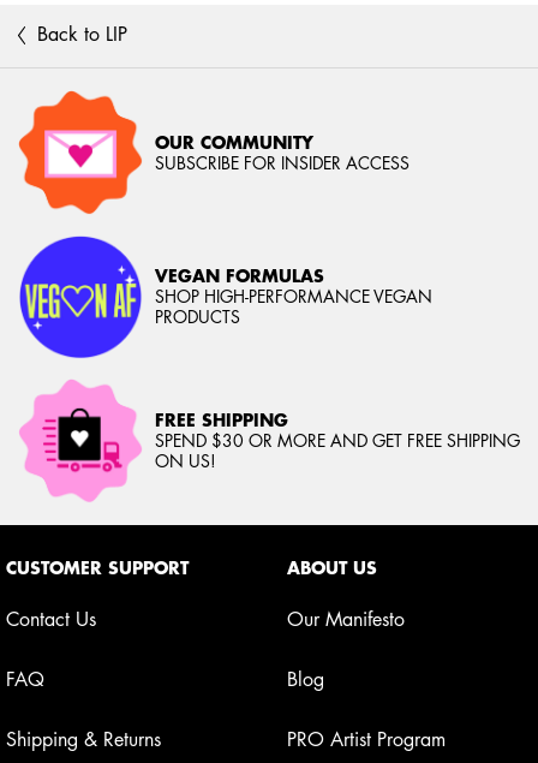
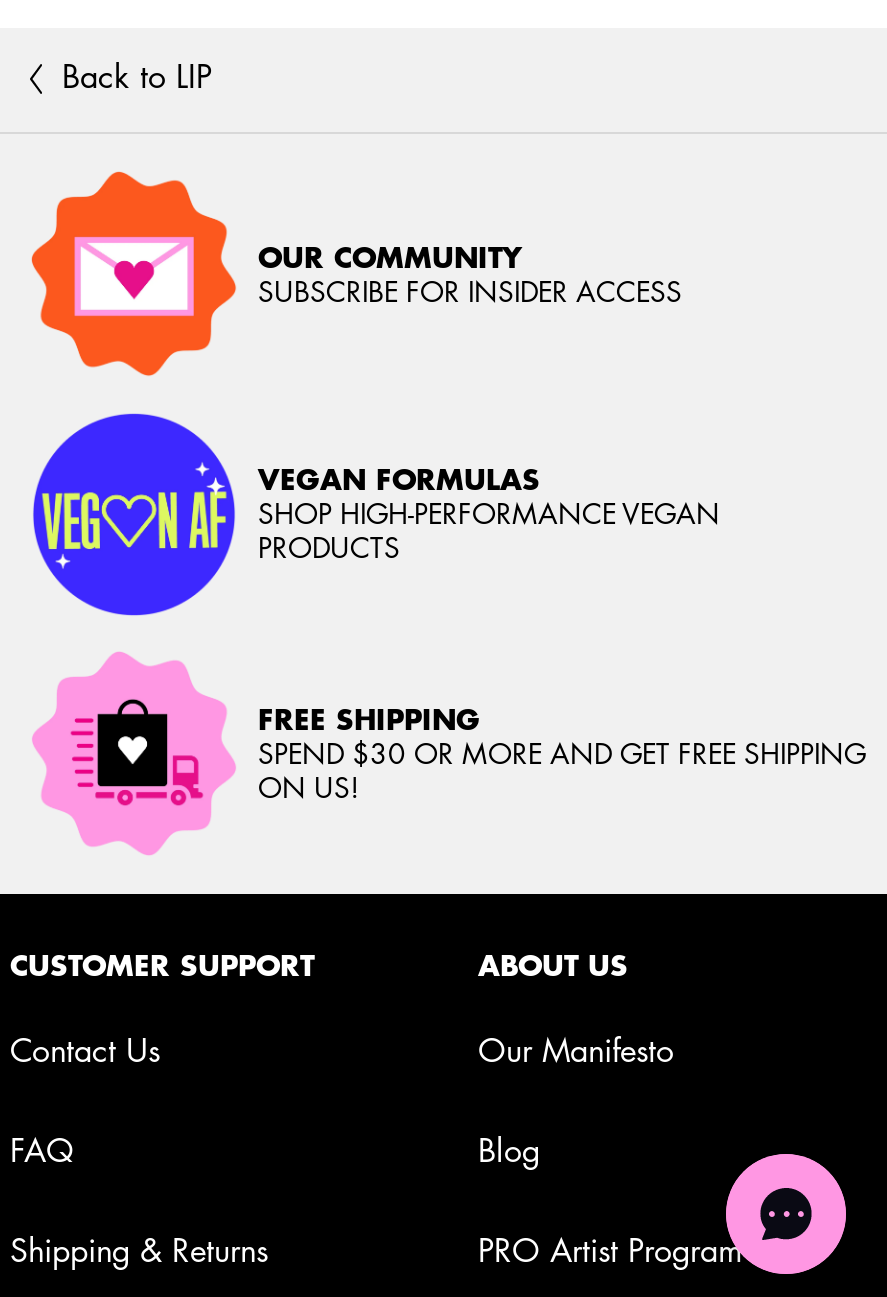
none -> [724,1152,848,1276] [image]

